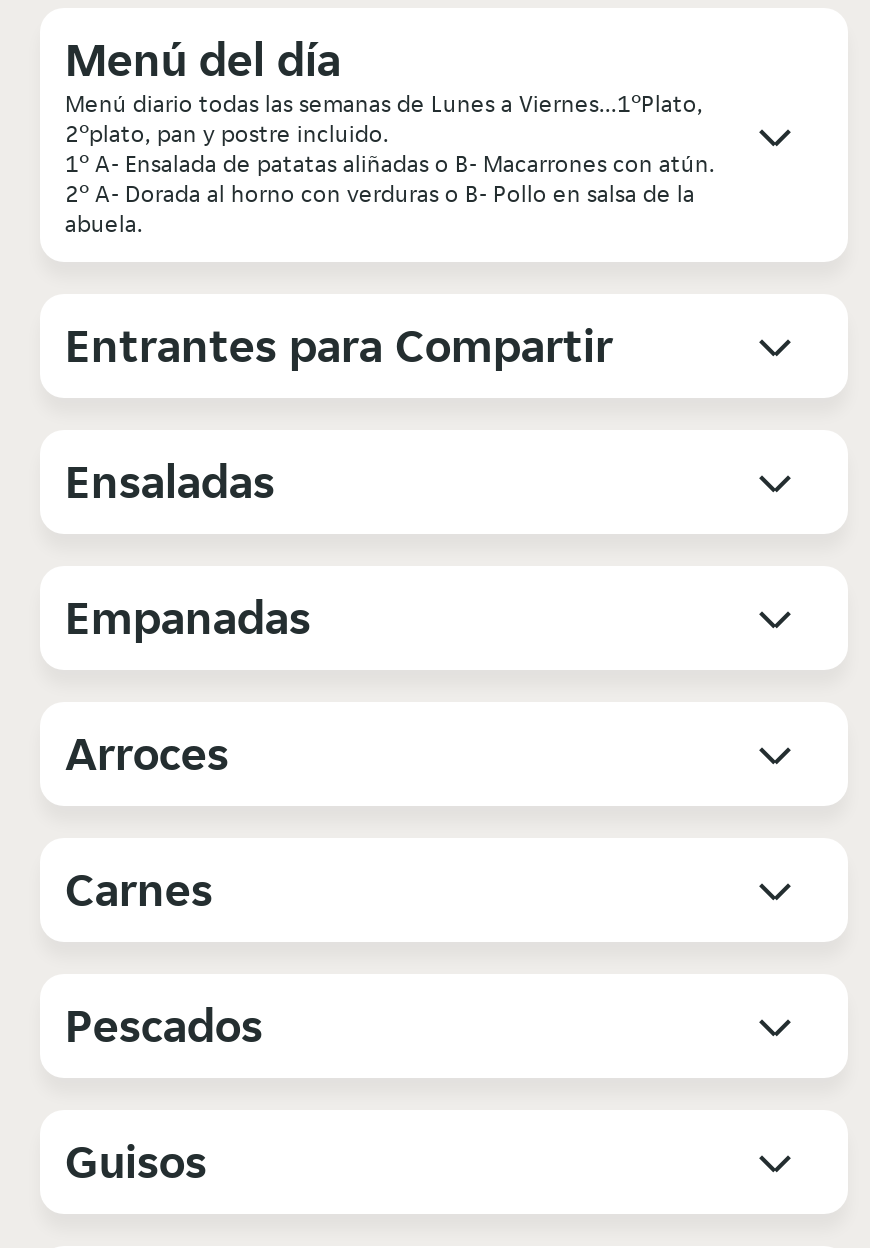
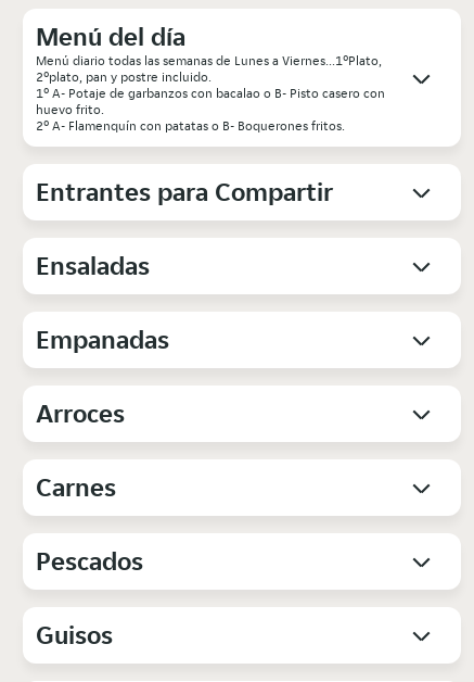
[65,148,721,238] 1° A- Ensalada de patatas aliñadas o B- Macarrones con atún. | 2° A- Dorada al horno con verduras o B- Pollo en salsa de la | abuela. -> [36,85,385,134] 1° A- Potaje de garbanzos con bacalao o B- Pisto casero con | huevo frito. | 2° A- Flamenquín con patatas o B- Boquerones fritos.

